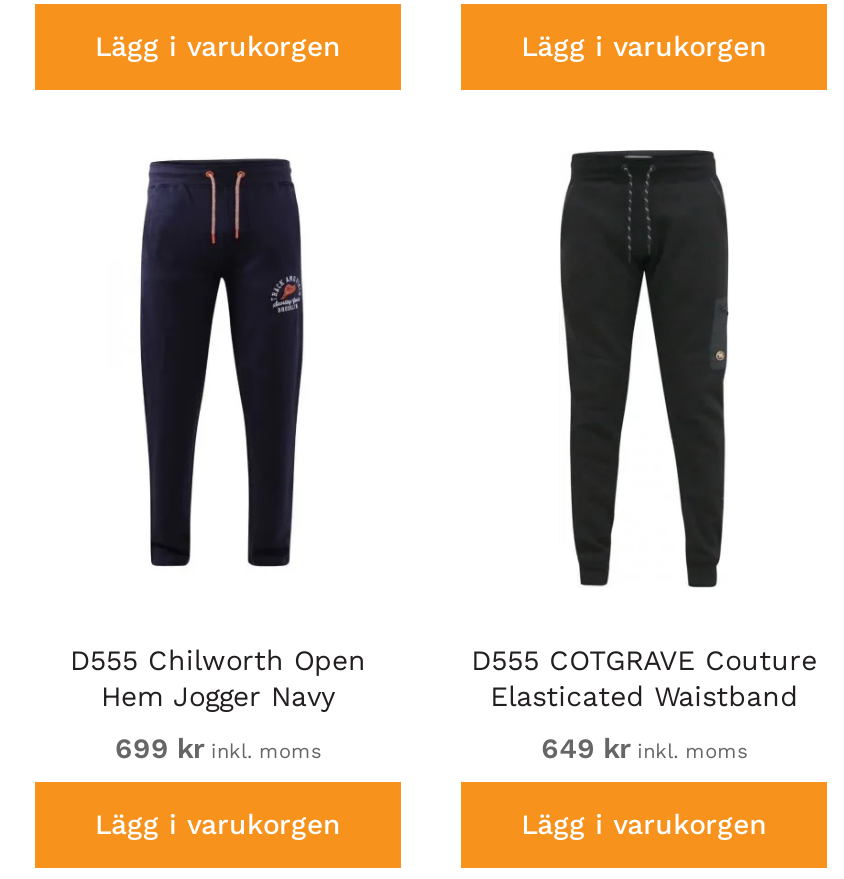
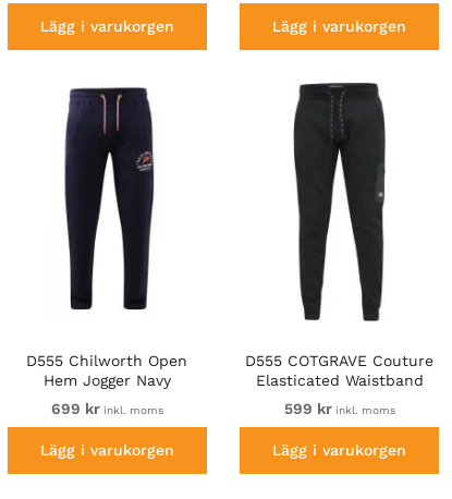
[541,732,747,764] 649 kr inkl. moms -> [284,400,395,418] 599 kr inkl. moms

